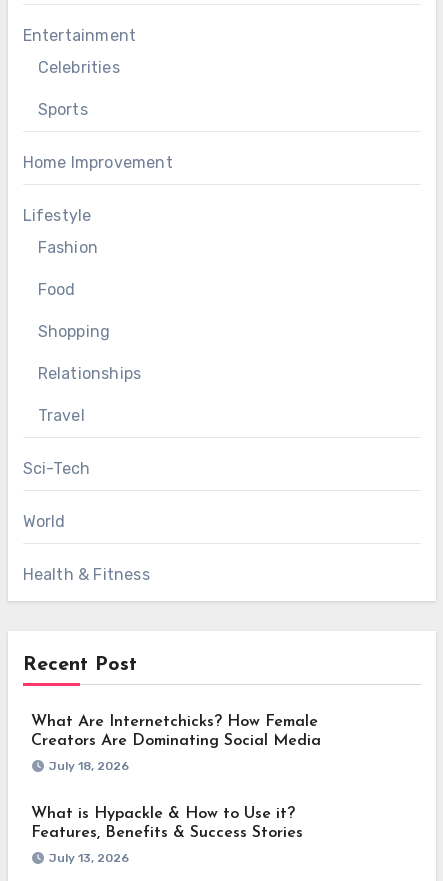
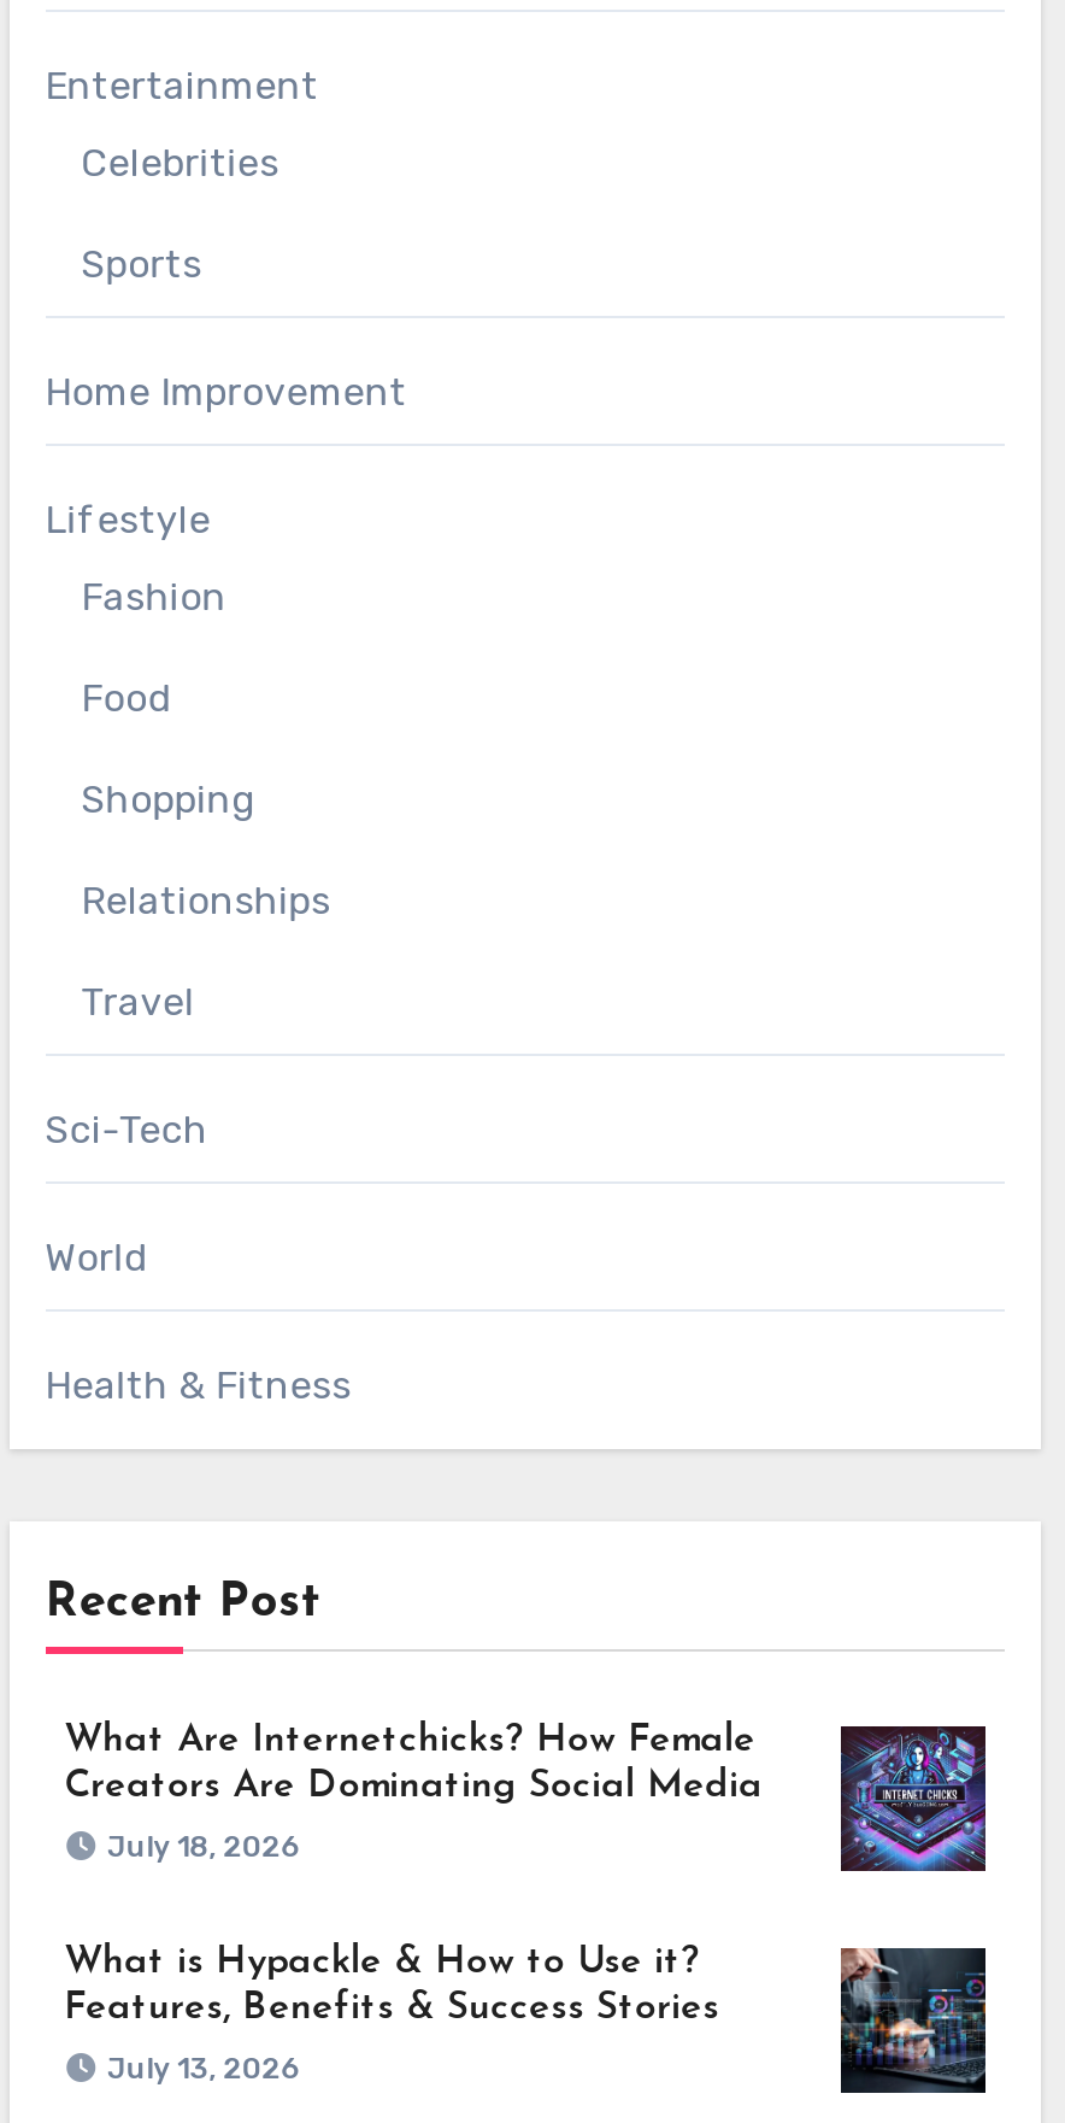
none -> [839,1724,988,1873] [image]
none -> [839,1946,988,2095] [image]

